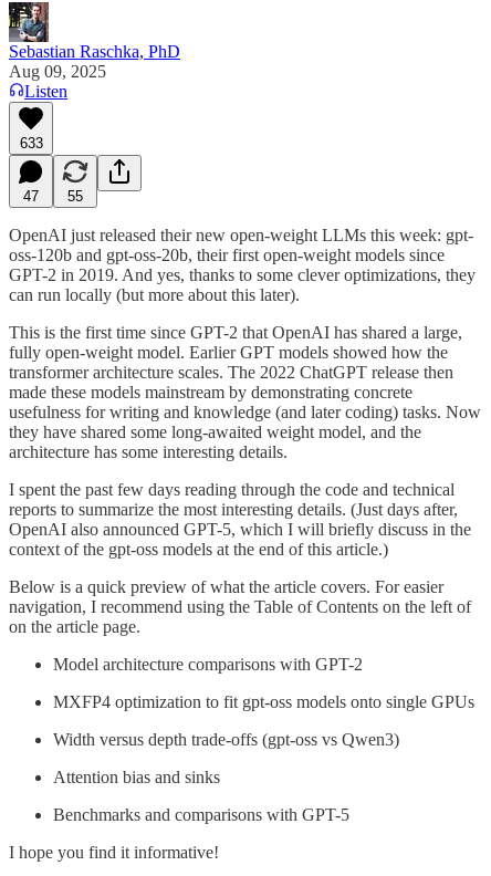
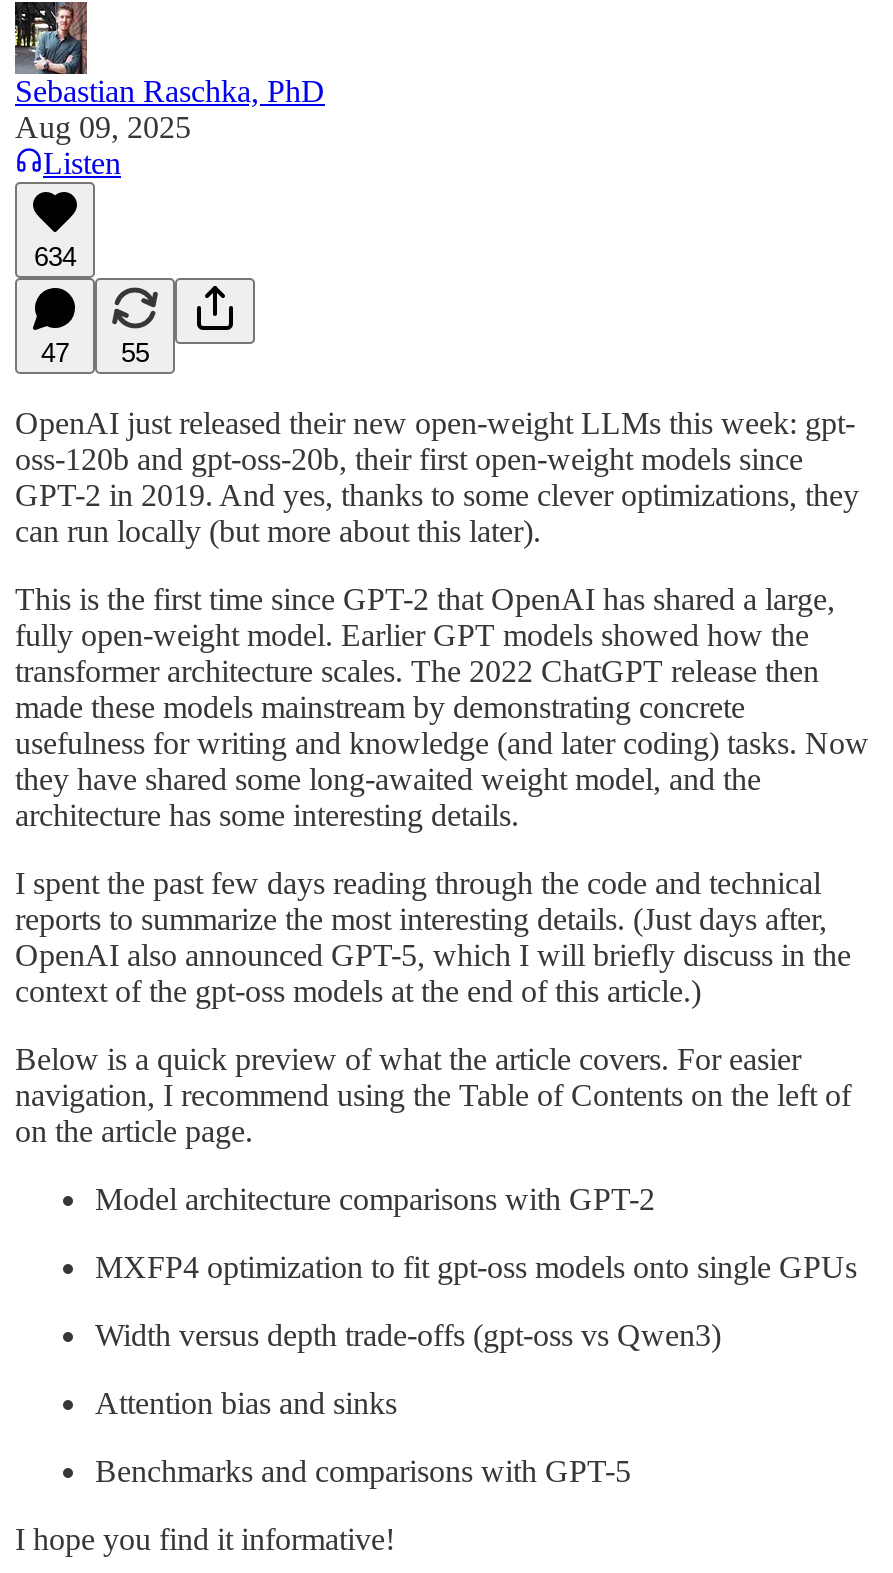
[19,134,43,151] 633 -> [34,241,76,271] 634

